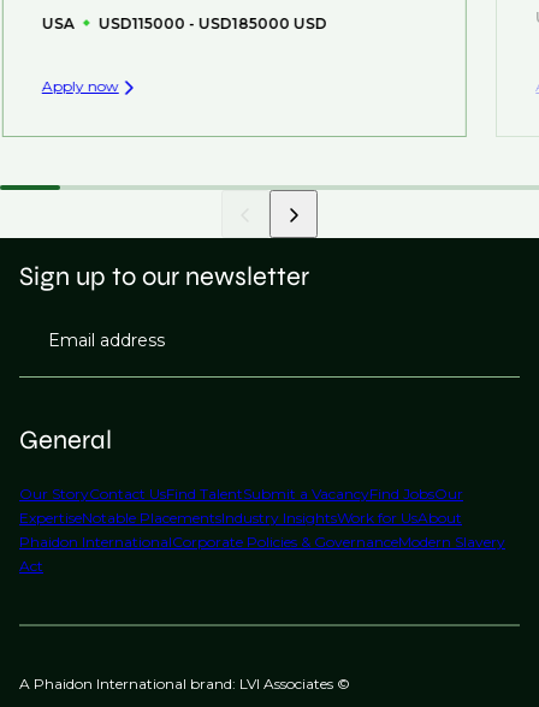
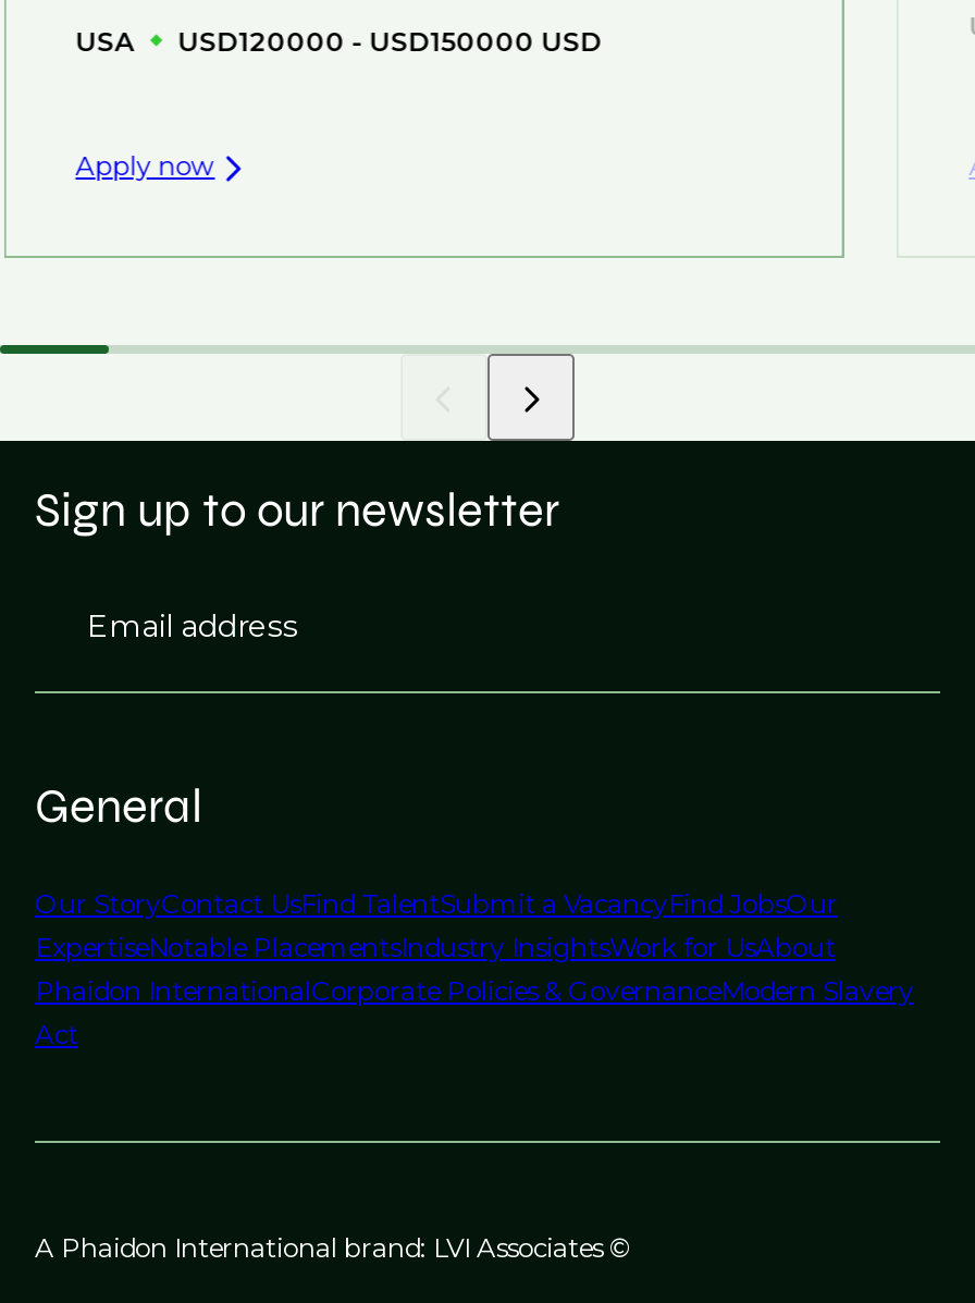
[42,14,327,32] USA USD115000 - USD185000 USD -> [76,24,602,57] USA USD120000 - USD150000 USD

